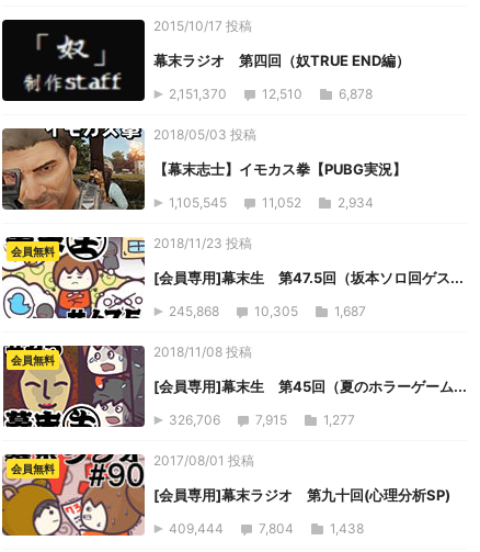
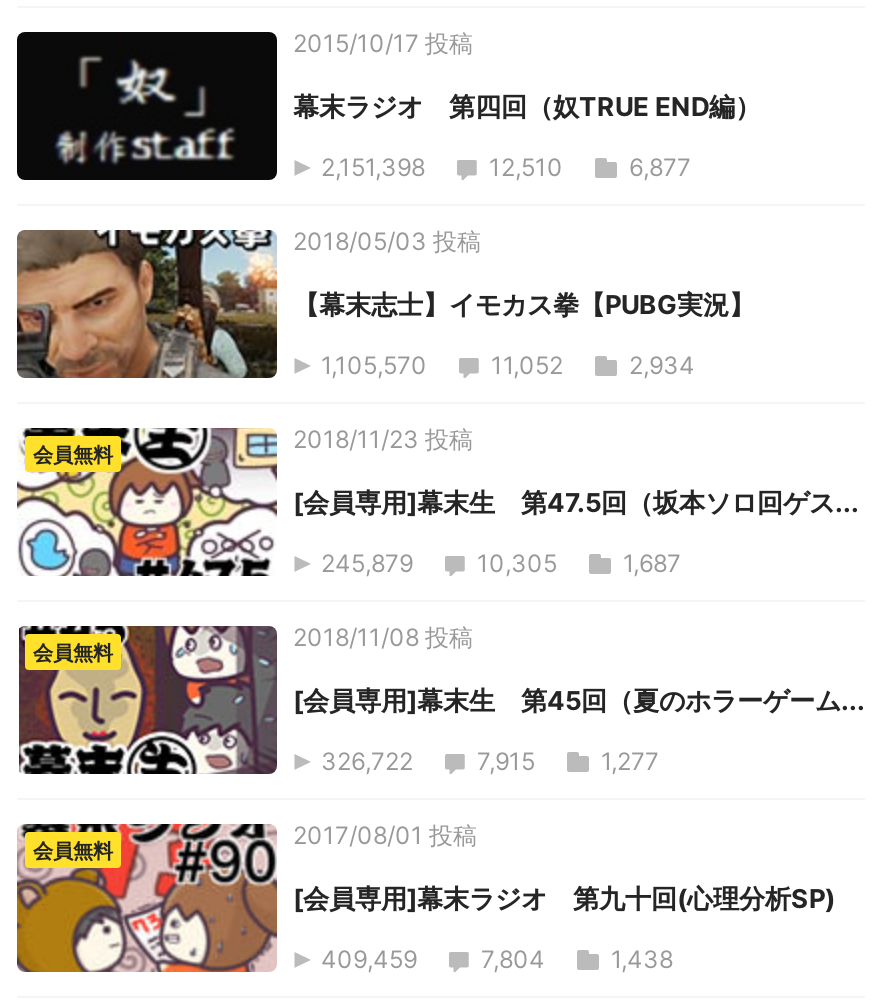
[169,86,227,102] 2,151,370 -> [321,152,425,182] 2,151,398
[339,86,373,102] 6,878 -> [629,152,691,182] 6,877
[169,194,227,211] 1,105,545 -> [321,350,427,380] 1,105,570
[169,303,219,319] 245,868 -> [321,548,413,578] 245,879
[169,412,220,428] 326,706 -> [321,746,413,776] 326,722
[169,520,224,537] 409,444 -> [321,944,417,974] 409,459

